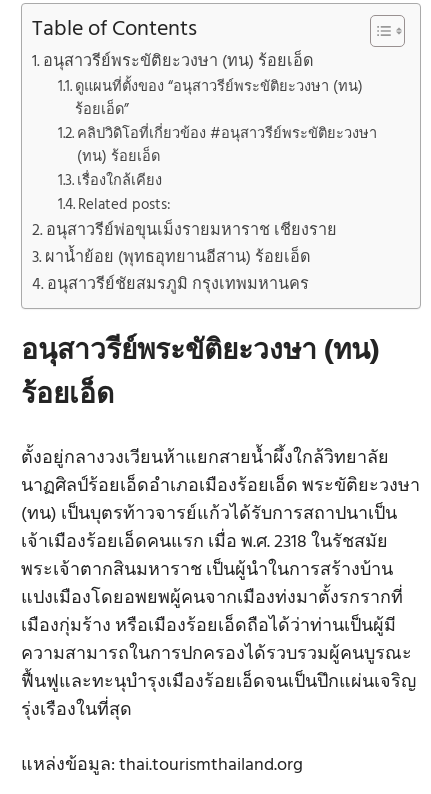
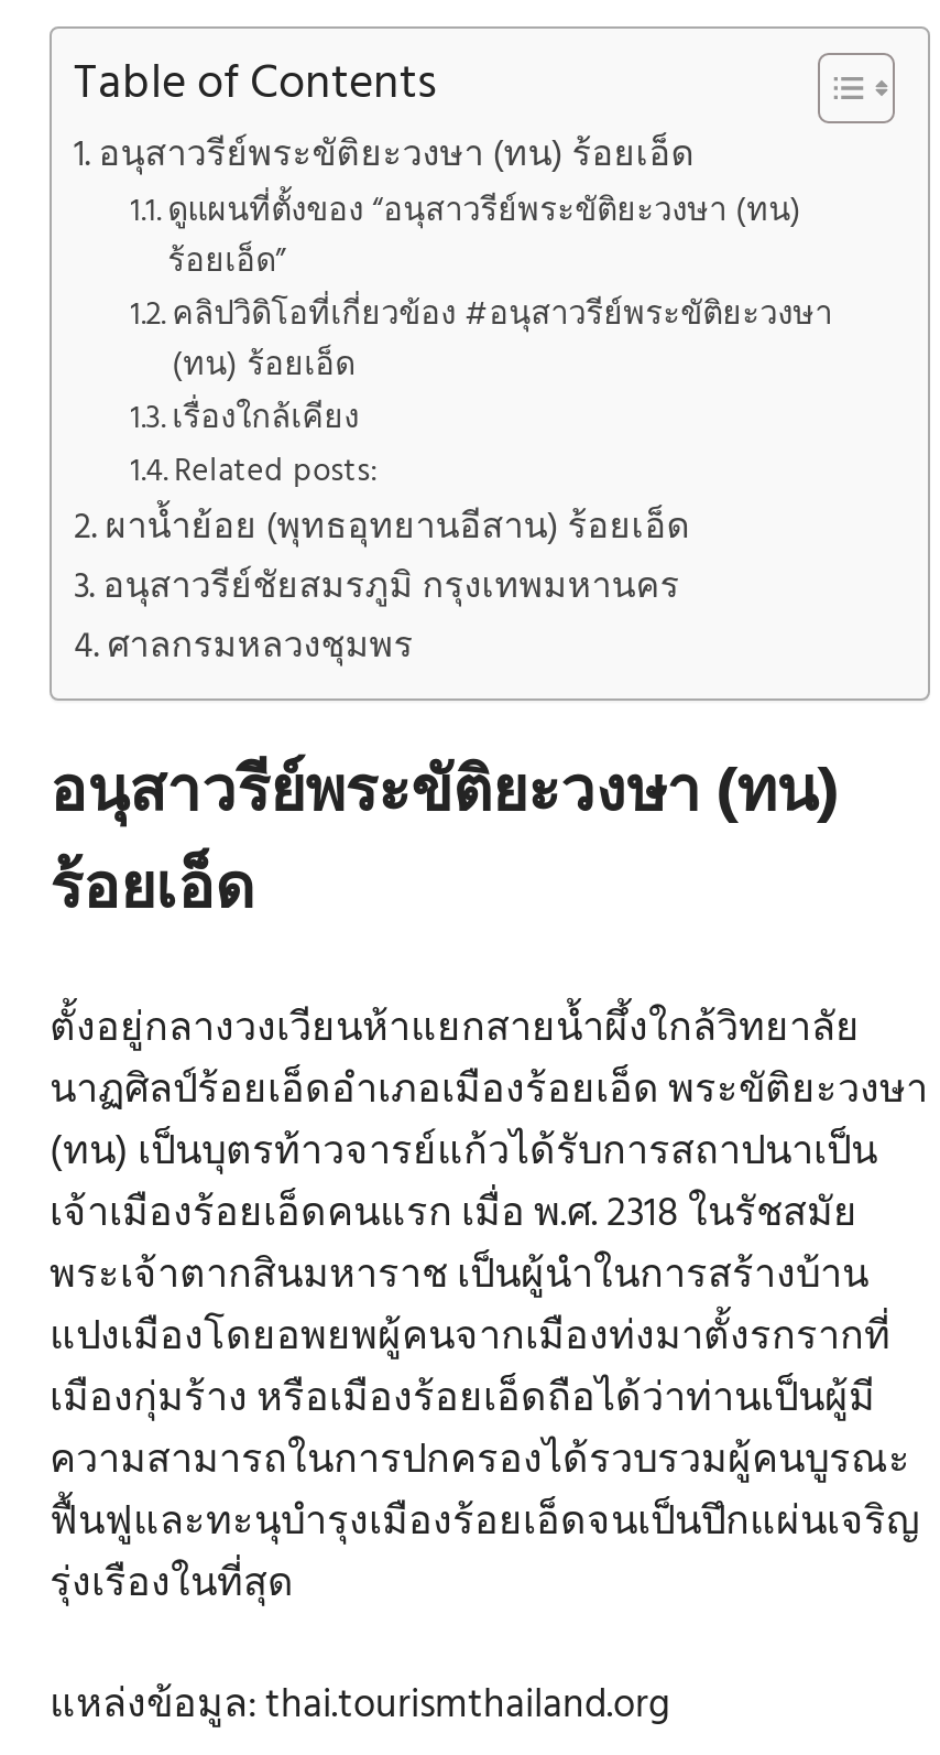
[46,218,337,244] อนุสาวรีย์พ่อขุนเม็งรายมหาราช เชียงราย -> none
moved [45,245,311,298] -> [103,500,691,617]: ผาน้ำย้อย (พุทธอุทยานอีสาน) ร้อยเอ็ด | อนุสาวรีย์ชัยสมรภูมิ กรุงเทพมหานคร
none -> [107,619,413,677] ศาลกรมหลวงชุมพร

